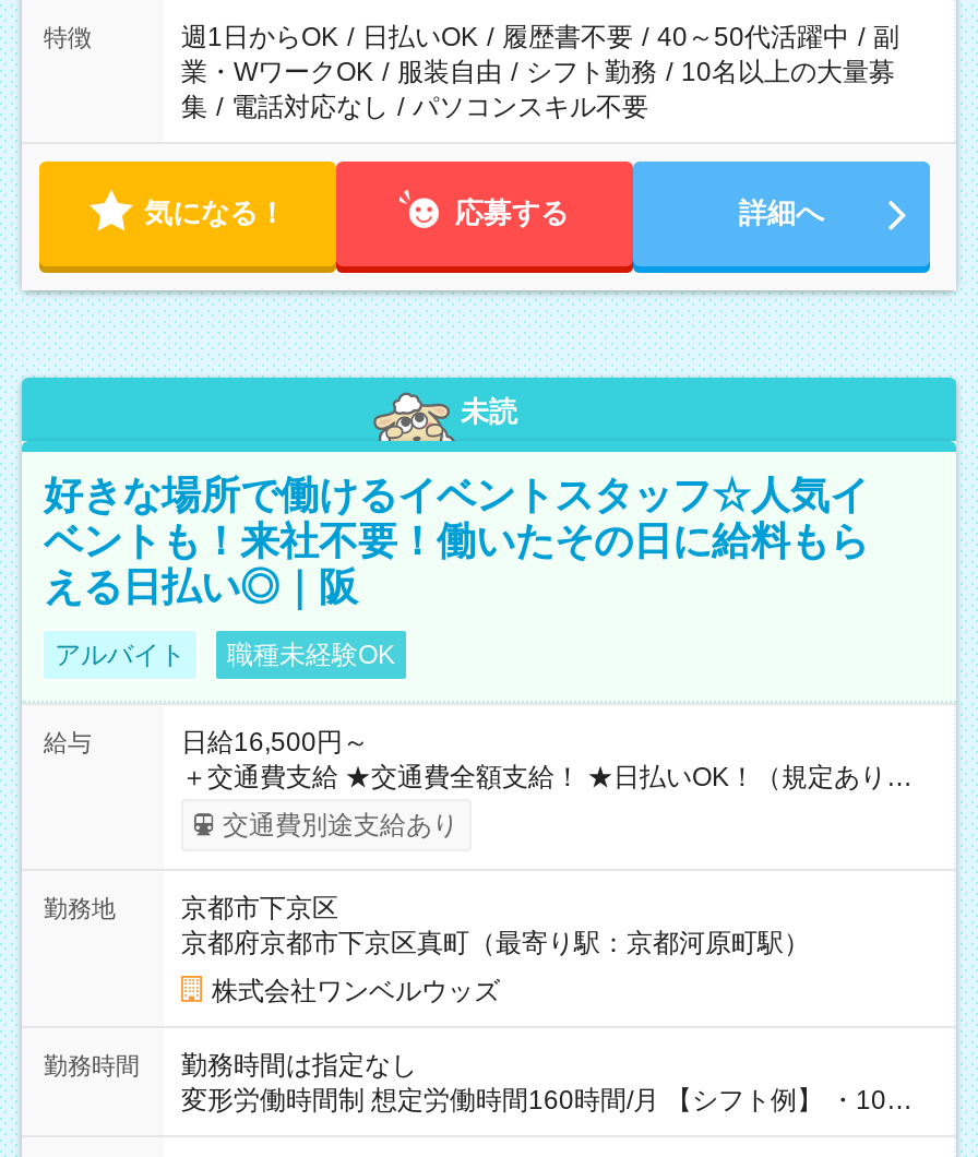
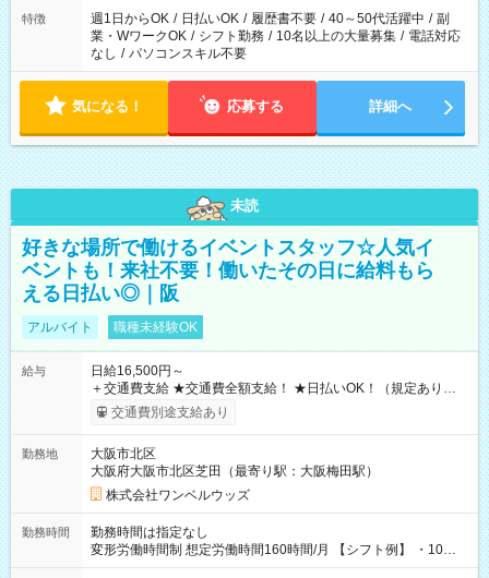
[181,57,895,122] 業・WワークOK / 服装自由 / シフト勤務 / 10名以上の大量募 | 集 / 電話対応なし / パソコンスキル不要 -> [91,28,461,61] 業・WワークOK / シフト勤務 / 10名以上の大量募集 / 電話対応 | なし / パソコンスキル不要
[181,893,810,958] 京都市下京区 | 京都府京都市下京区真町（最寄り駅：京都河原町駅） -> [91,446,379,479] 大阪市北区 | 大阪府大阪市北区芝田（最寄り駅：大阪梅田駅）

